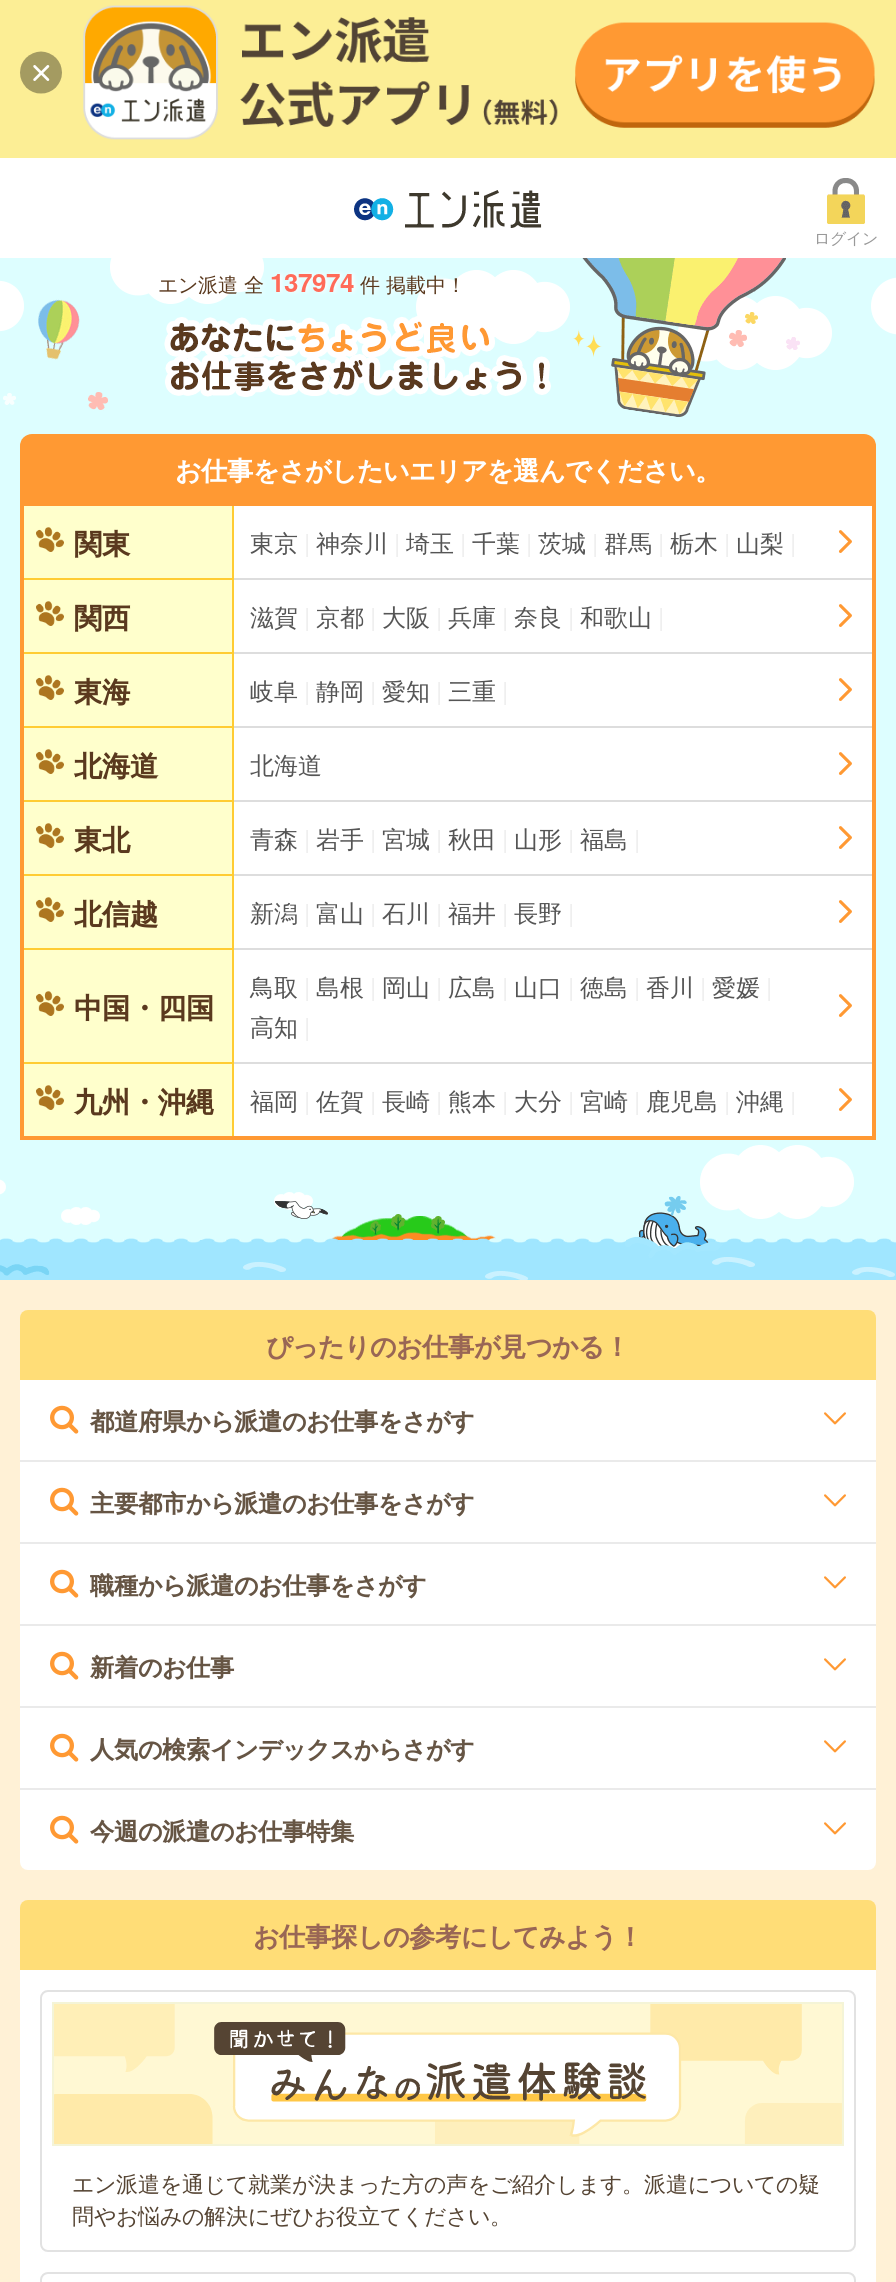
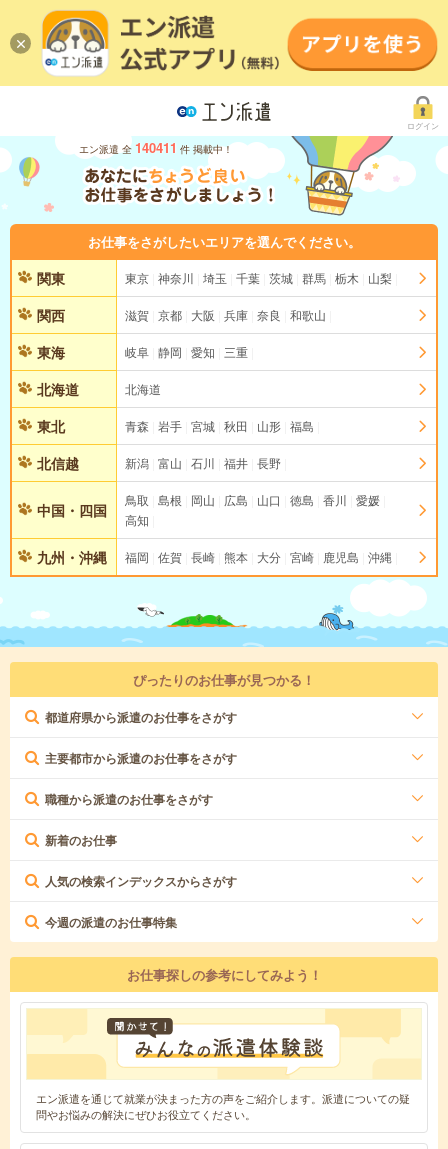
[158,263,466,301] エン派遣 全 137974 件 掲載中！ -> [79,138,233,157] エン派遣 全 140411 件 掲載中！

